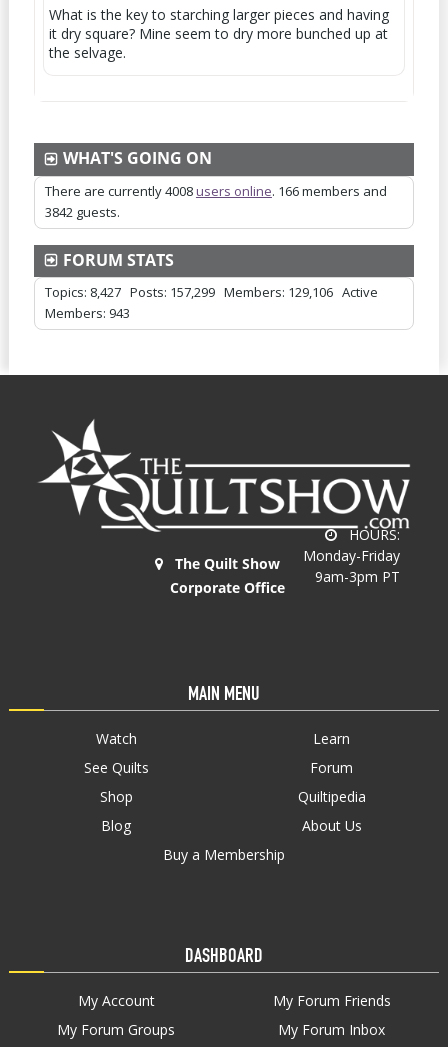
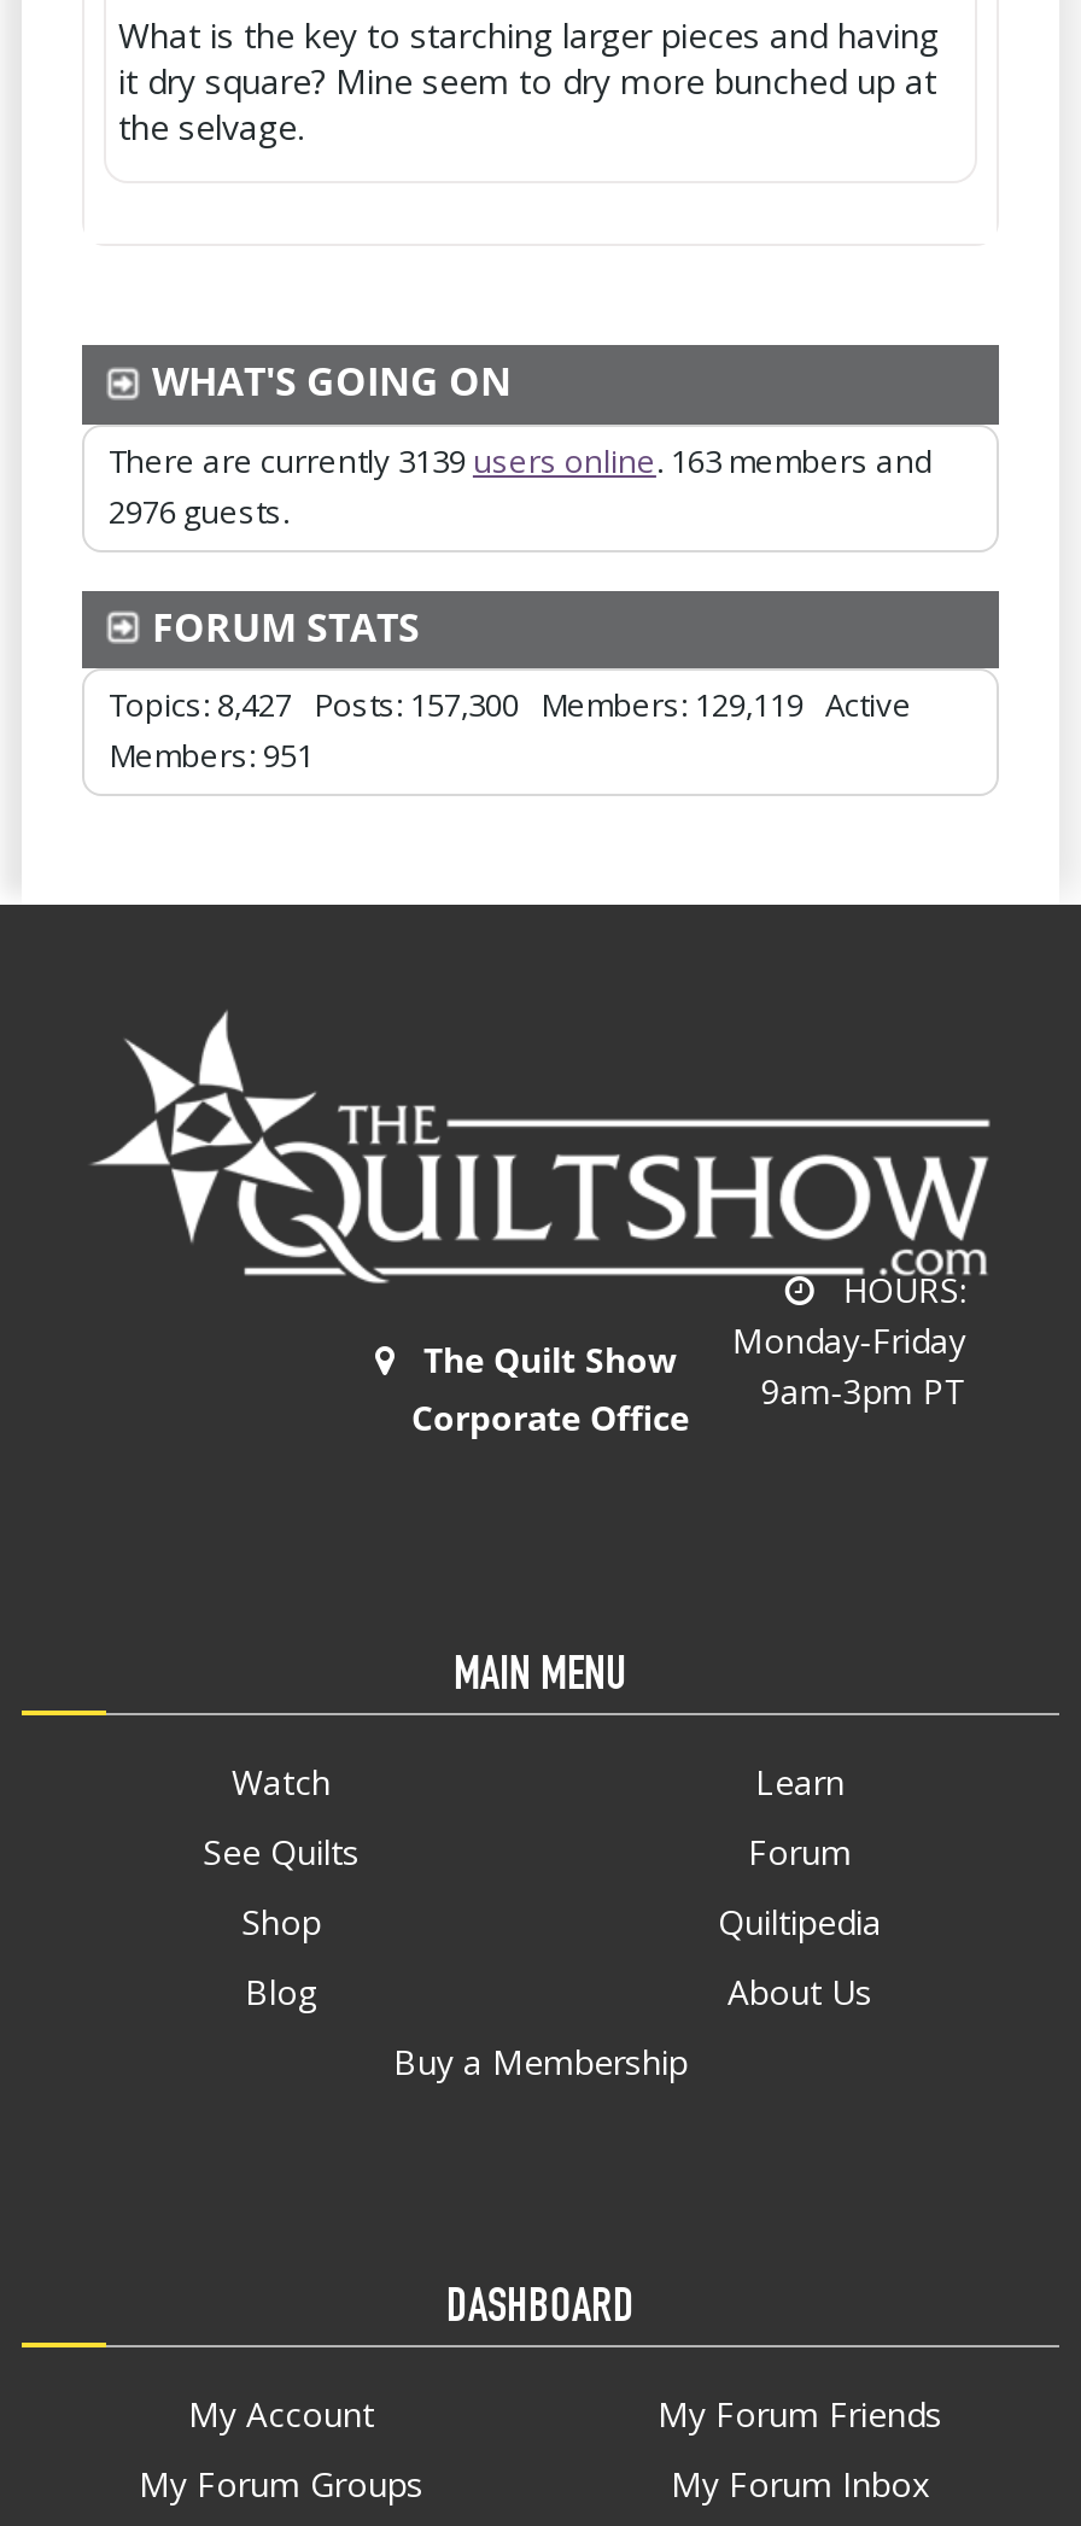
[45,182,387,200] There are currently 4008 users online. 166 members and -> [109,438,934,482] There are currently 3139 users online. 163 members and
[45,203,120,221] 3842 guests. -> [109,489,290,532] 2976 guests.
[45,283,378,301] Topics: 8,427 Posts: 157,299 Members: 129,106 Active -> [109,682,912,725] Topics: 8,427 Posts: 157,300 Members: 129,119 Active
[45,304,136,322] Members: 943 -> [109,733,328,776] Members: 951

